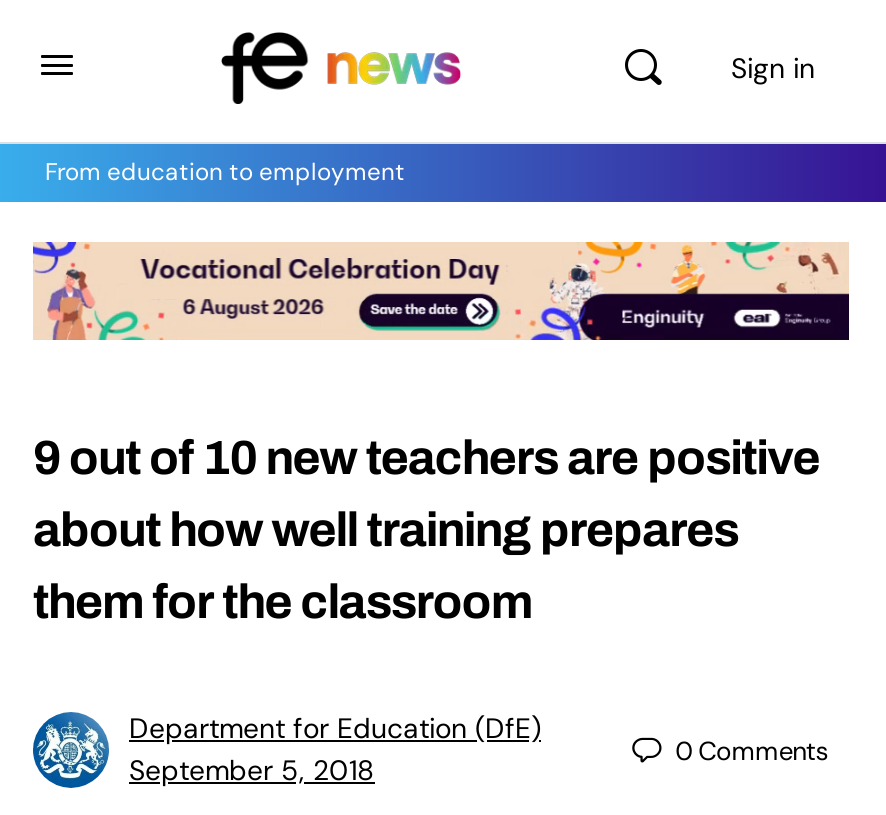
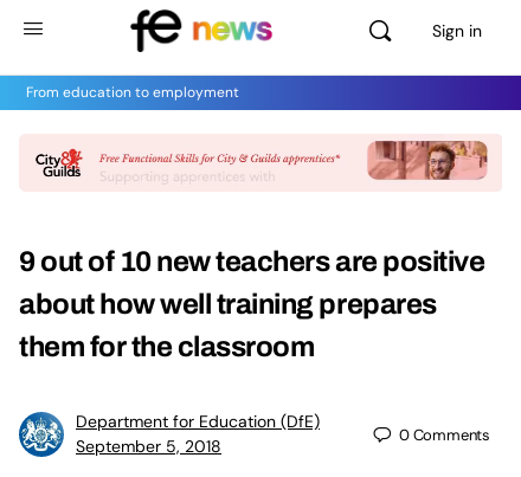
[31,240,851,342] [image] -> [19,134,502,192] [image]

